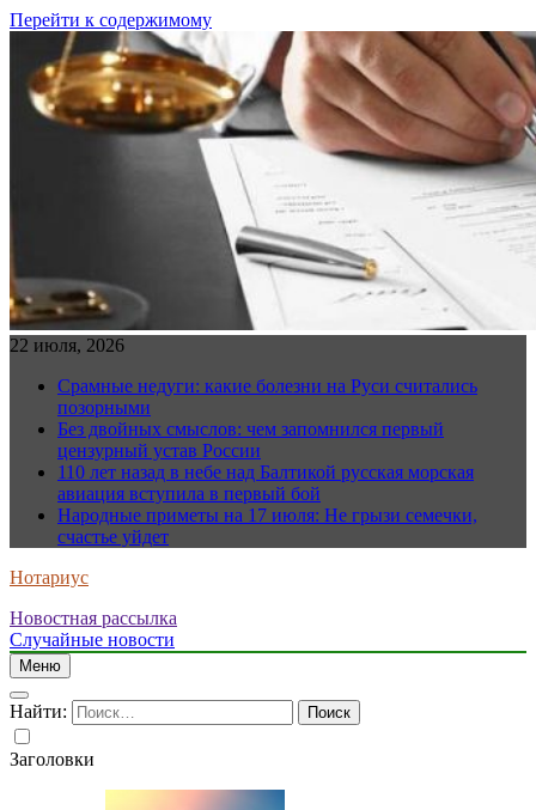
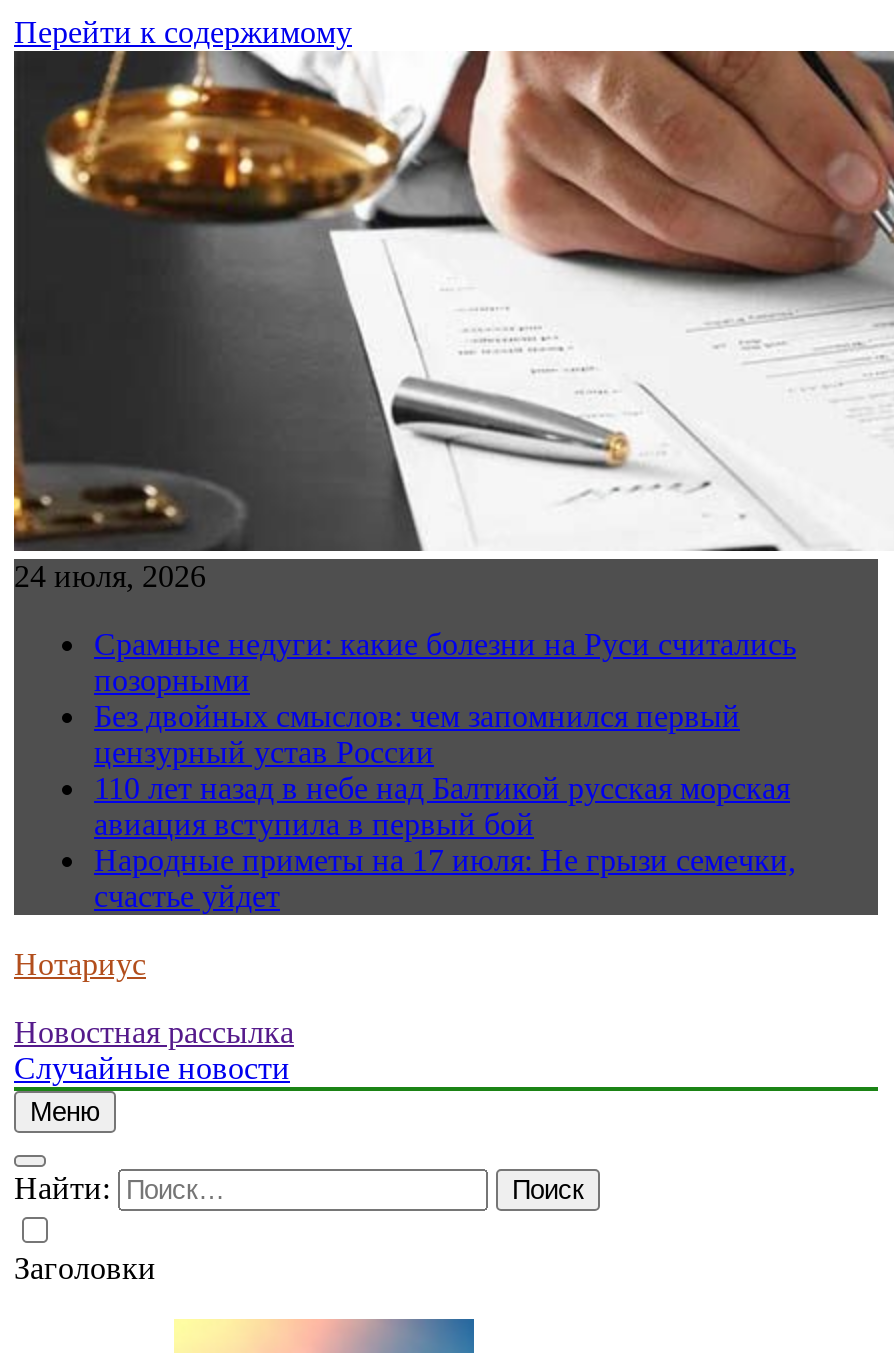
[10,335,124,355] 22 июля, 2026 -> [14,559,206,593] 24 июля, 2026

